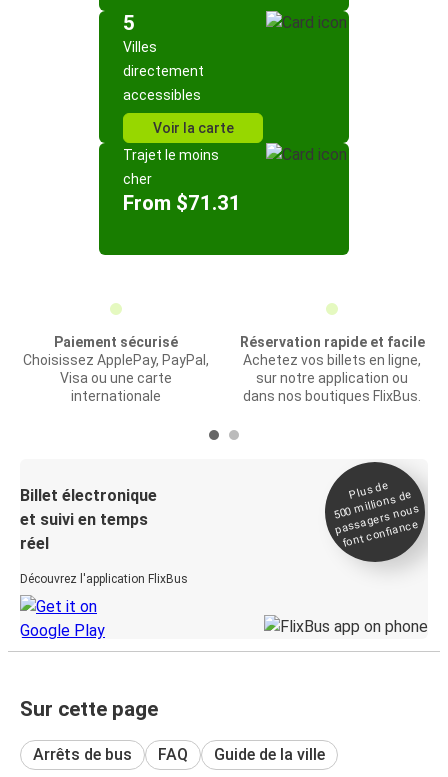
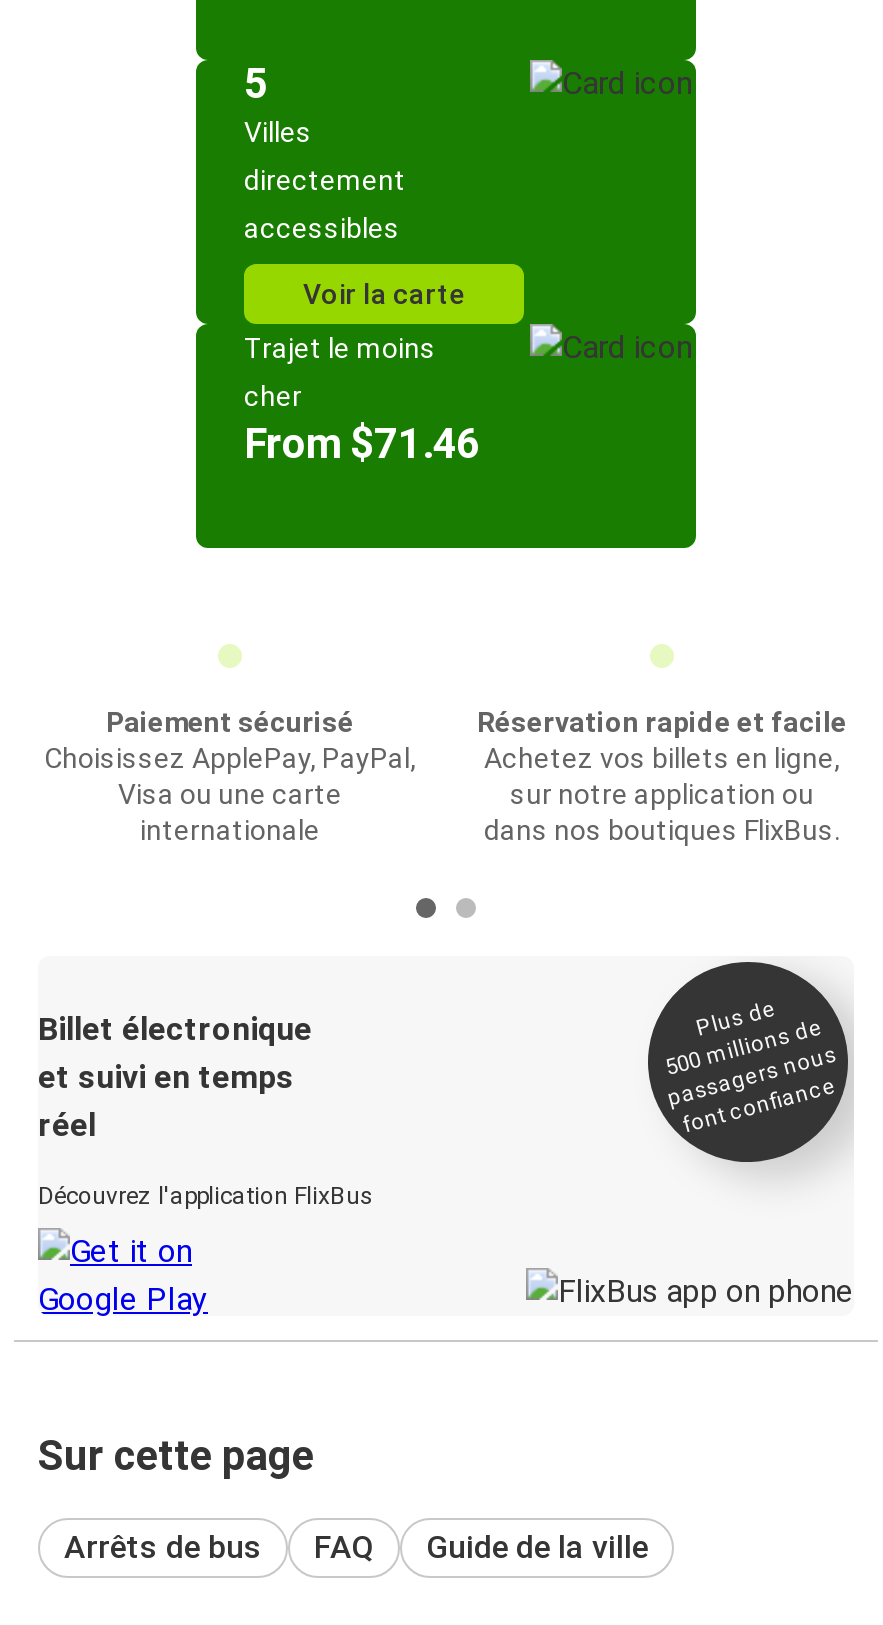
[123,191,241,215] From $71.31 -> [244,420,480,468] From $71.46

